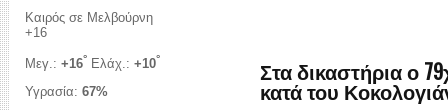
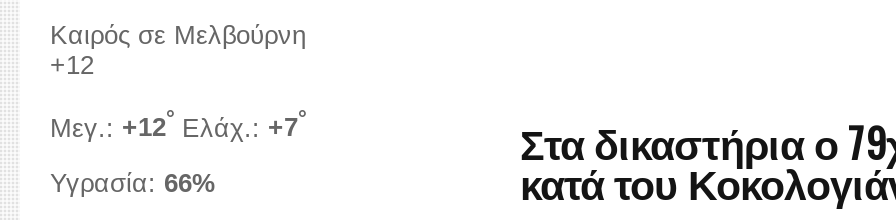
[25,25,47,40] +16 -> [50,50,94,80] +12
[25,53,160,71] Μεγ.: +16 ° Ελάχ.: +10° -> [50,106,306,143] Μεγ.: +12 ° Ελάχ.: +7°
[25,84,108,99] Υγρασία: 67% -> [50,169,216,199] Υγρασία: 66%

